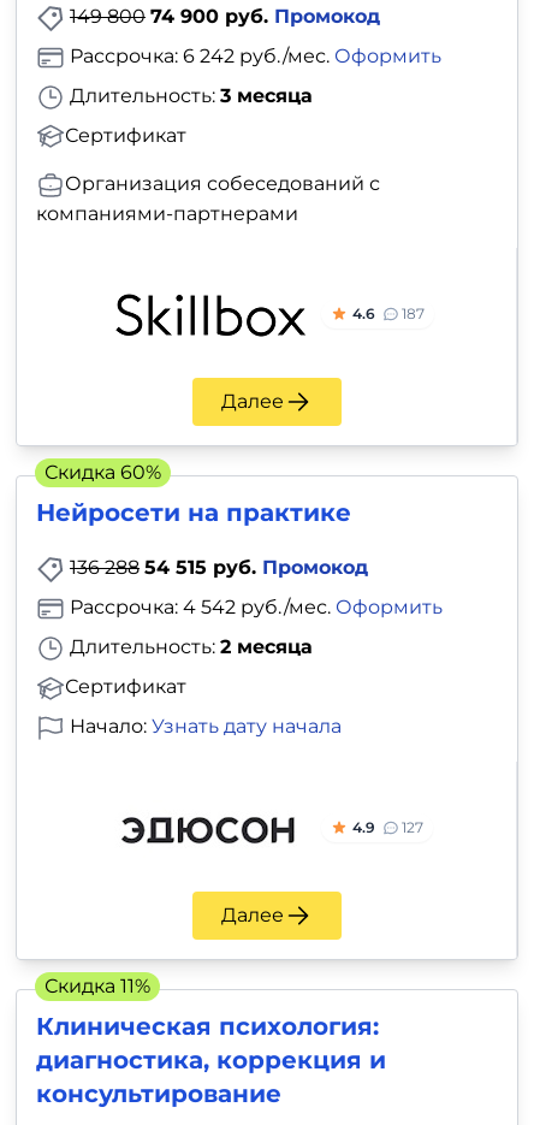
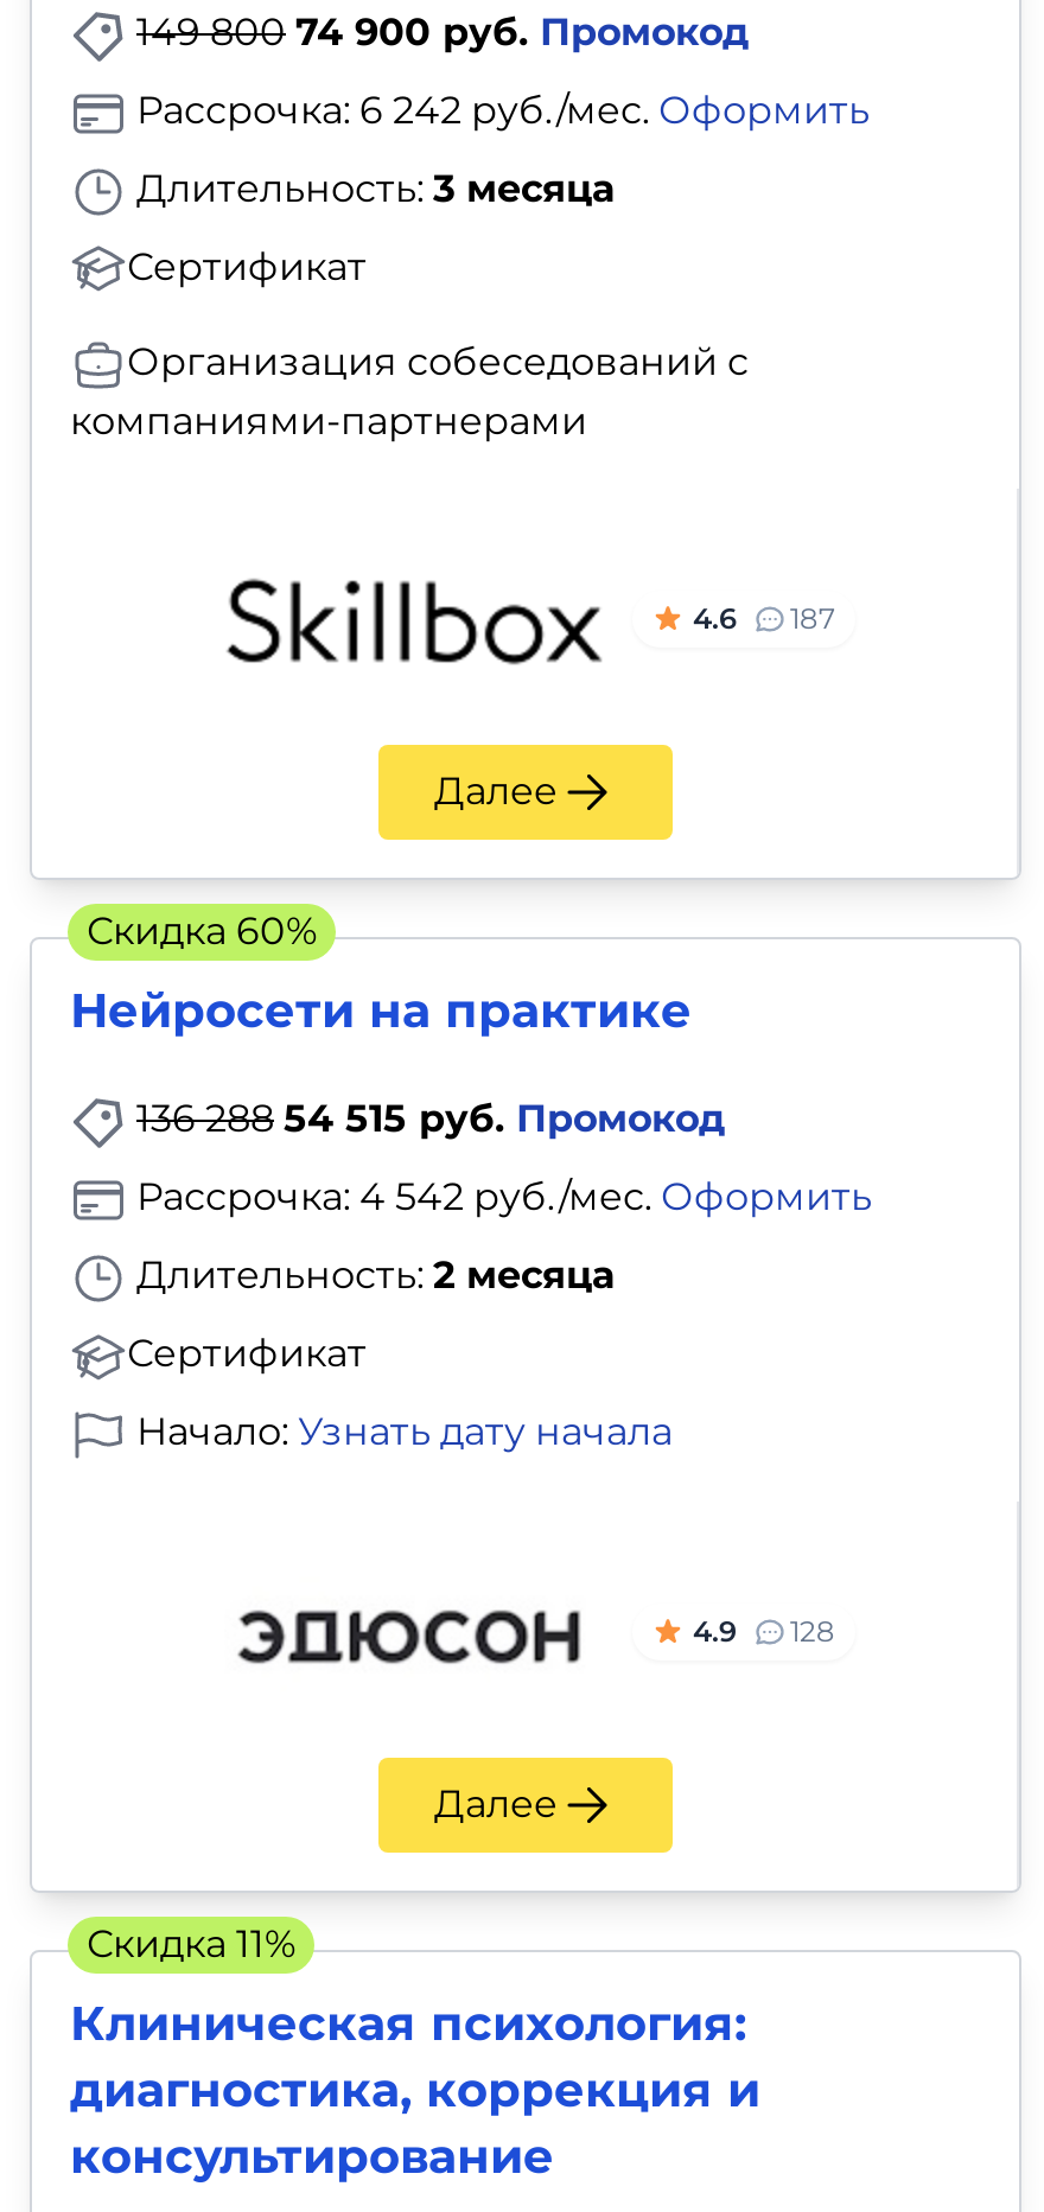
[352,818,423,836] 4.9 127 -> [693,1612,835,1648] 4.9 128

